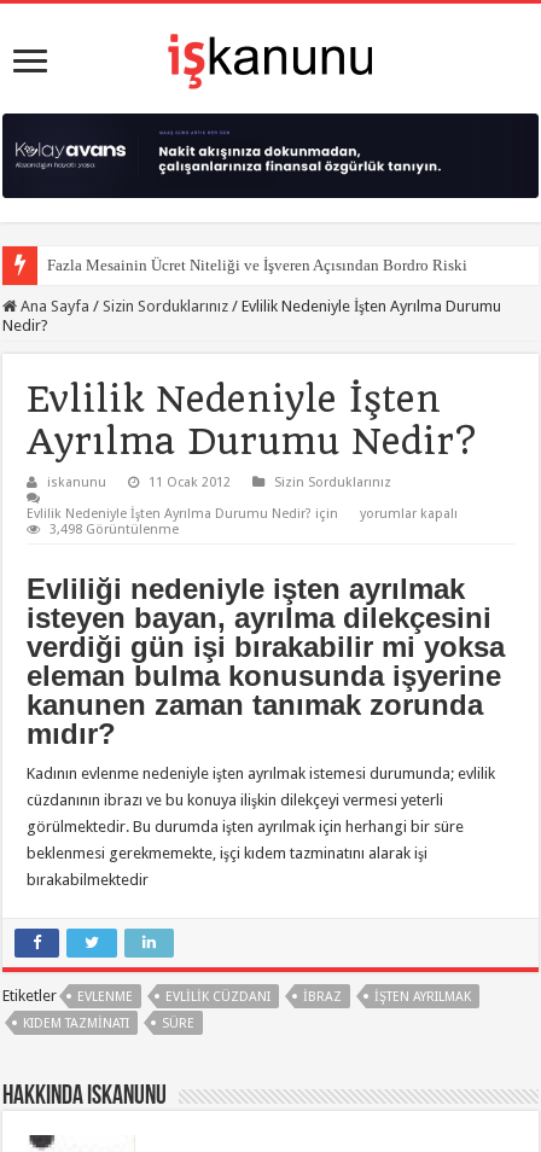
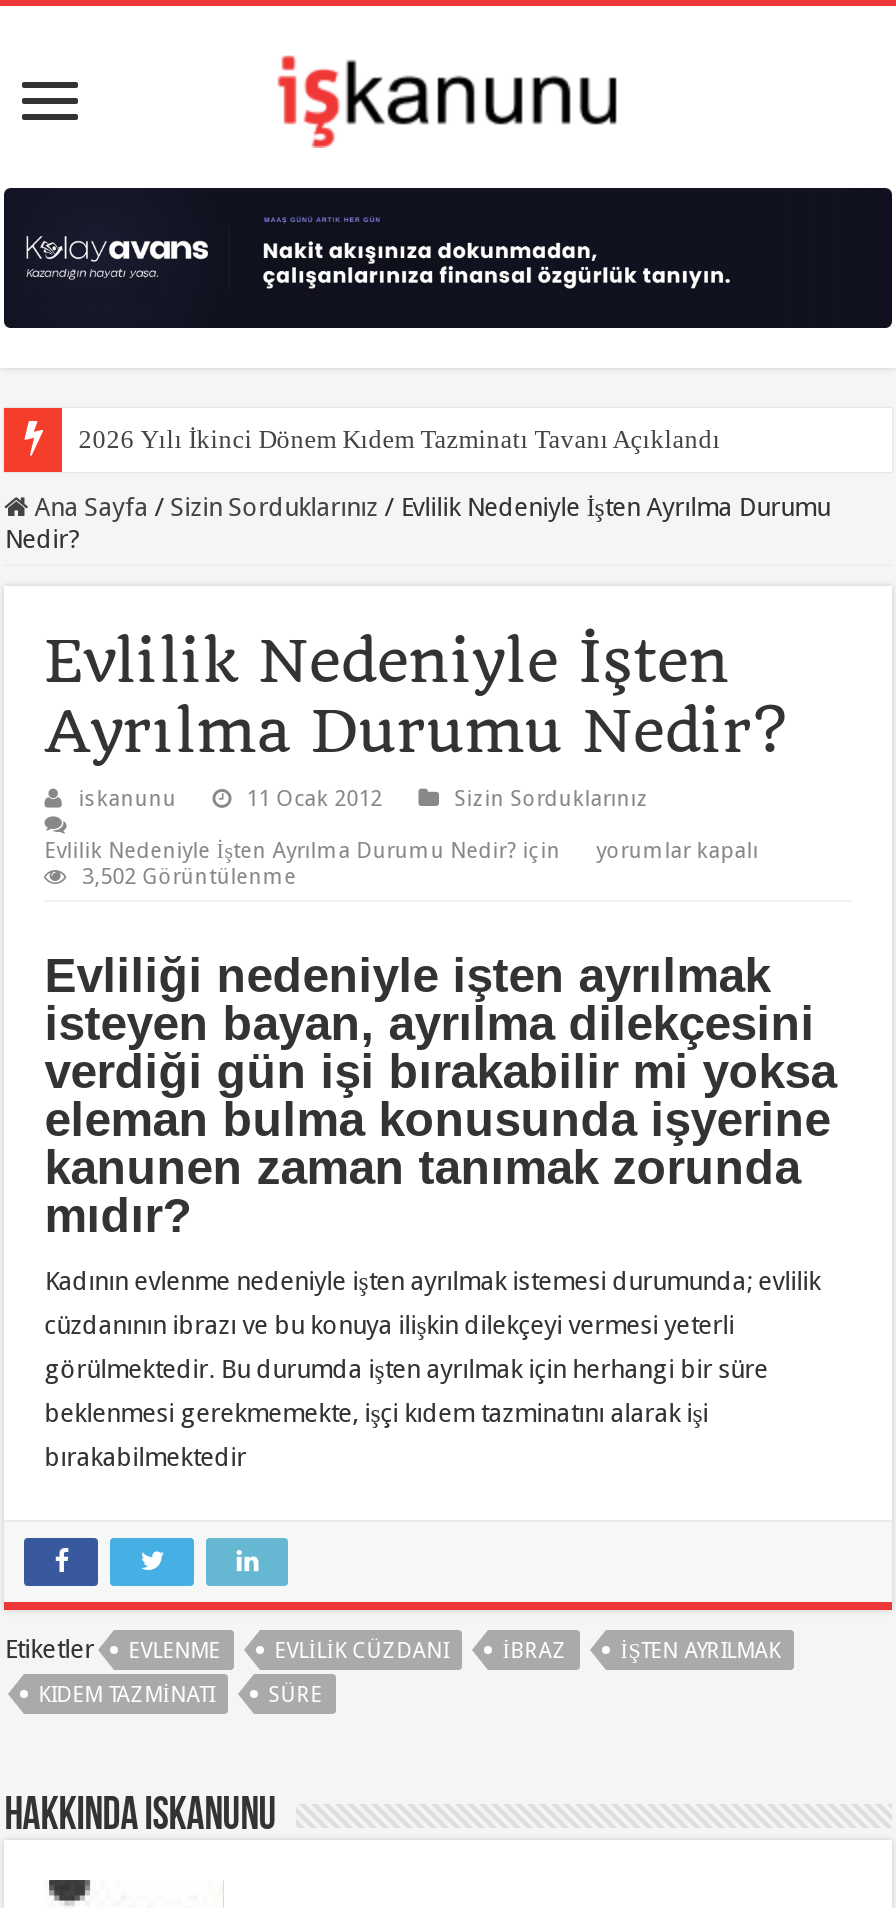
[47,256,468,274] Fazla Mesainin Ücret Niteliği ve İşveren Açısından Bordro Riski -> [78,424,720,454] 2026 Yılı İkinci Dönem Kıdem Tazminatı Tavanı Açıklandı
[50,522,179,537] 3,498 Görüntülenme -> [82,864,296,890] 3,502 Görüntülenme

